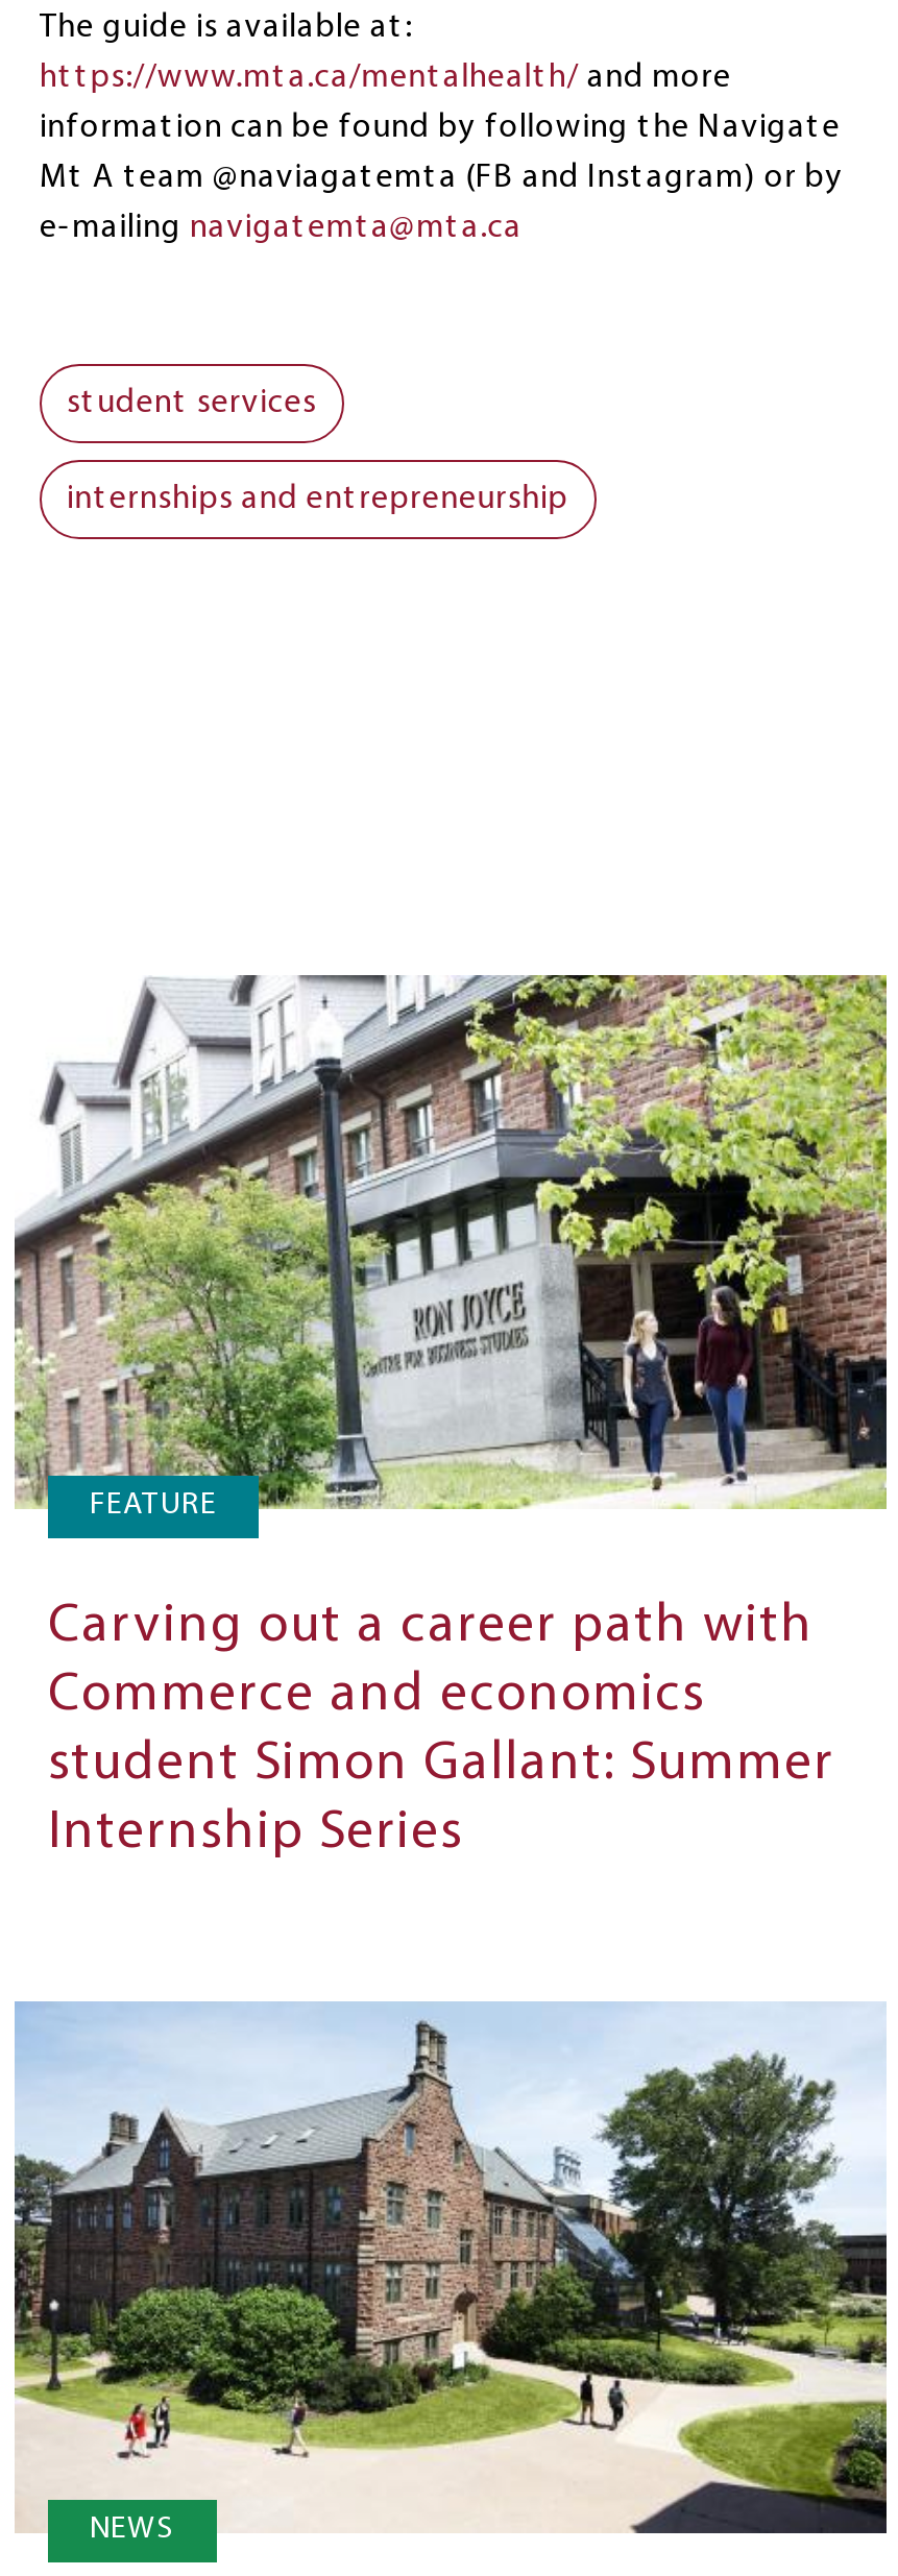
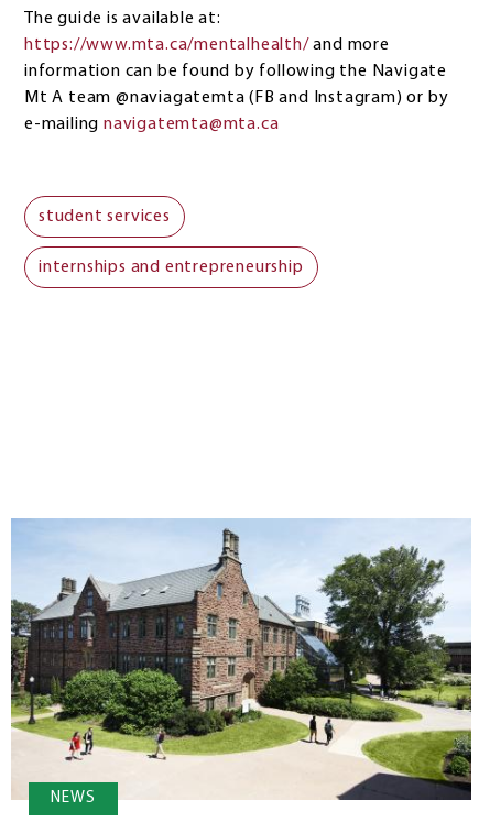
[15,973,889,1861] [image] | FEATURE | Carving out a career path with | Commerce and economics | student Simon Gallant: Summer | Internship Series -> none

